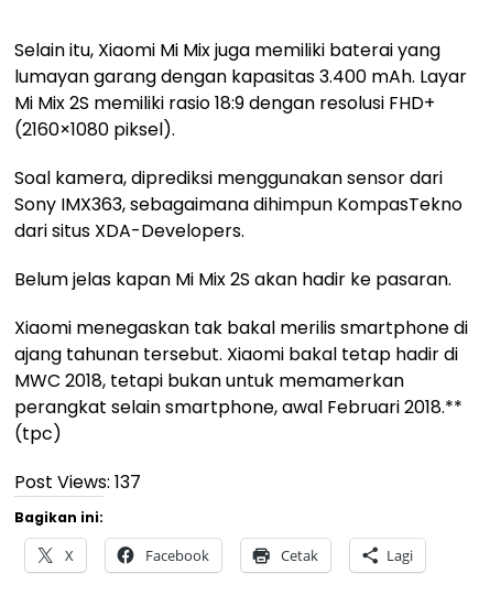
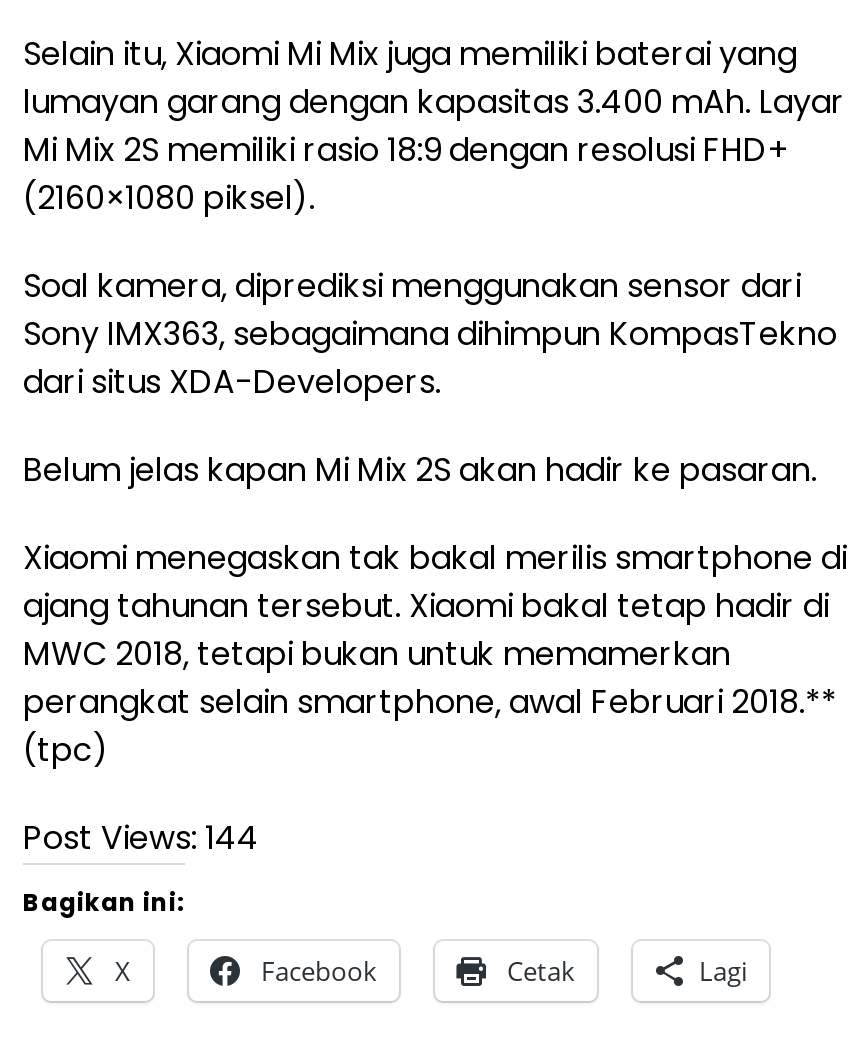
[14,469,141,495] Post Views: 137 -> [23,815,259,861] Post Views: 144

